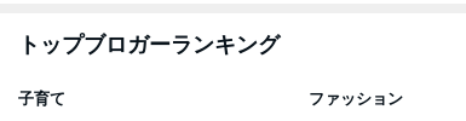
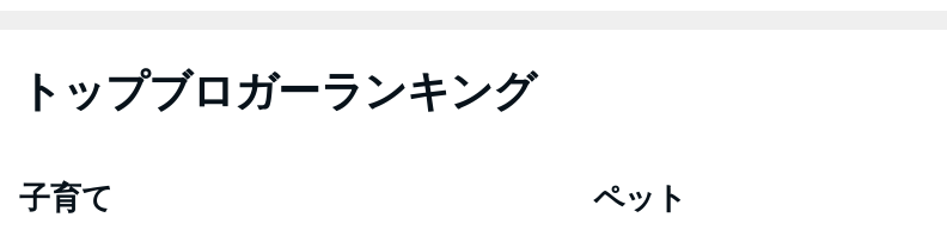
[309,90,403,108] ファッション -> [593,180,686,216] ペット

